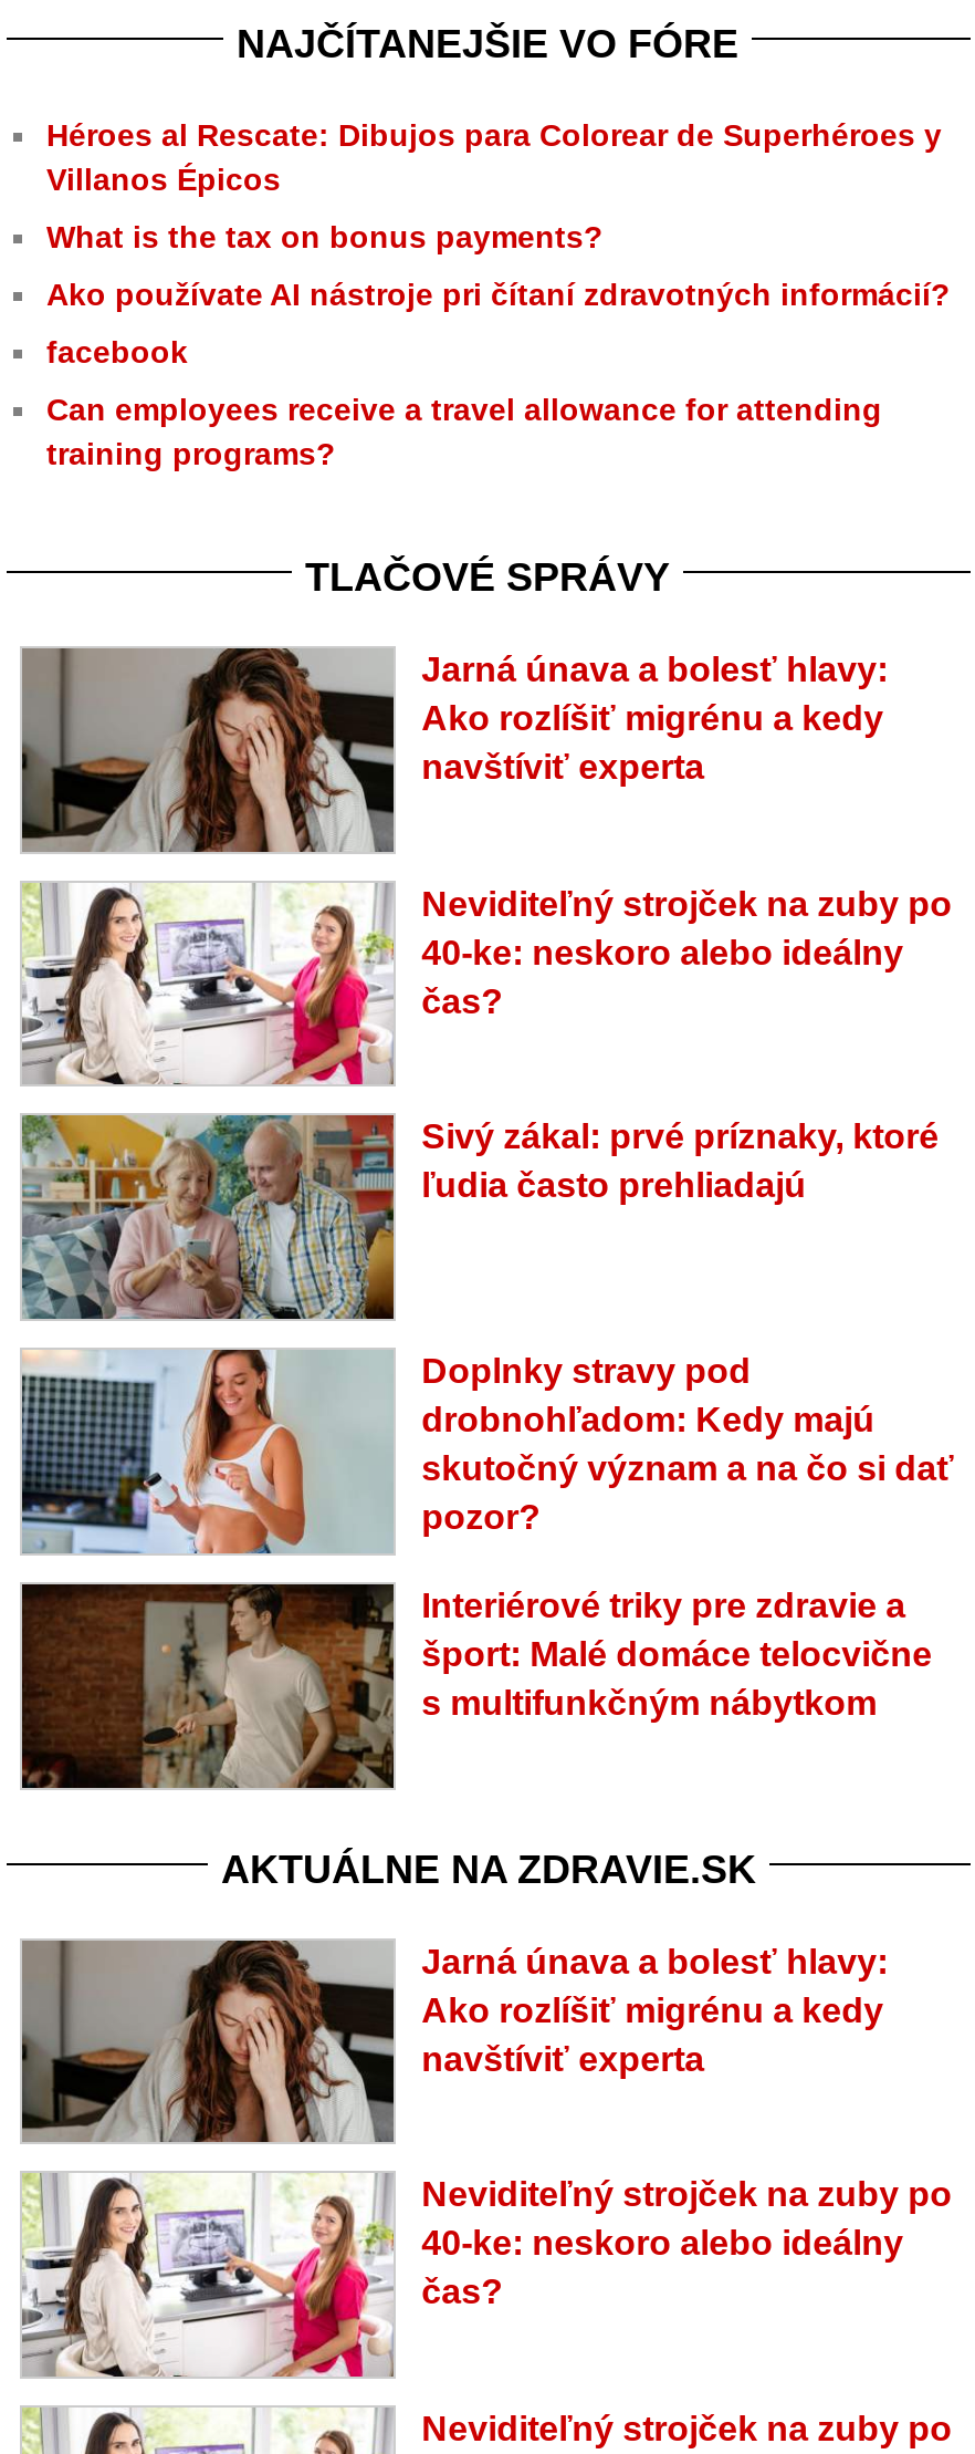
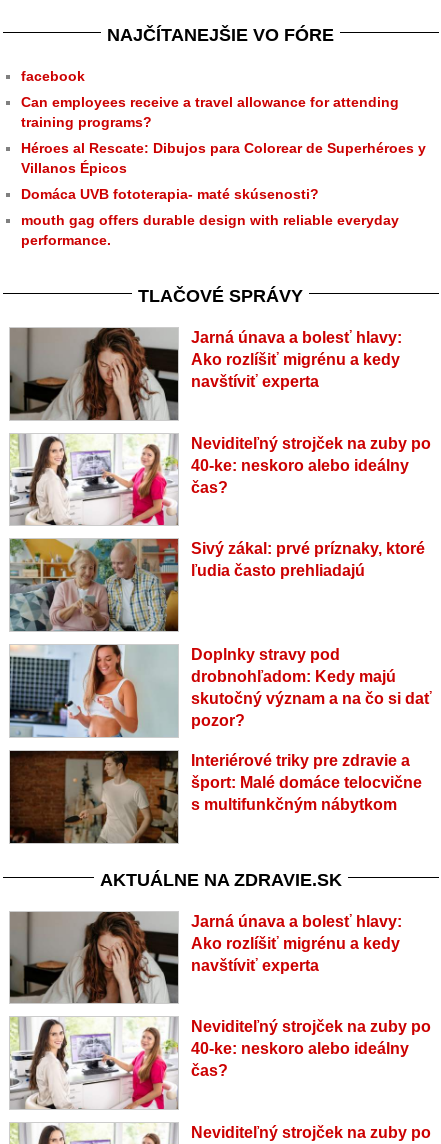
moved [46,117,942,197] -> [21,140,426,176]: Héroes al Rescate: Dibujos para Colorear de Superhéroes y | Villanos Épicos
[46,219,951,312] What is the tax on bonus payments? | Ako používate AI nástroje pri čítaní zdravotných informácií? -> none
moved [46,334,882,471] -> [21,68,399,130]: facebook | Can employees receive a travel allowance for attending | training programs?
none -> [21,186,399,248] Domáca UVB fototerapia- maté skúsenosti? | mouth gag offers durable design with reliable everyday | performance.

